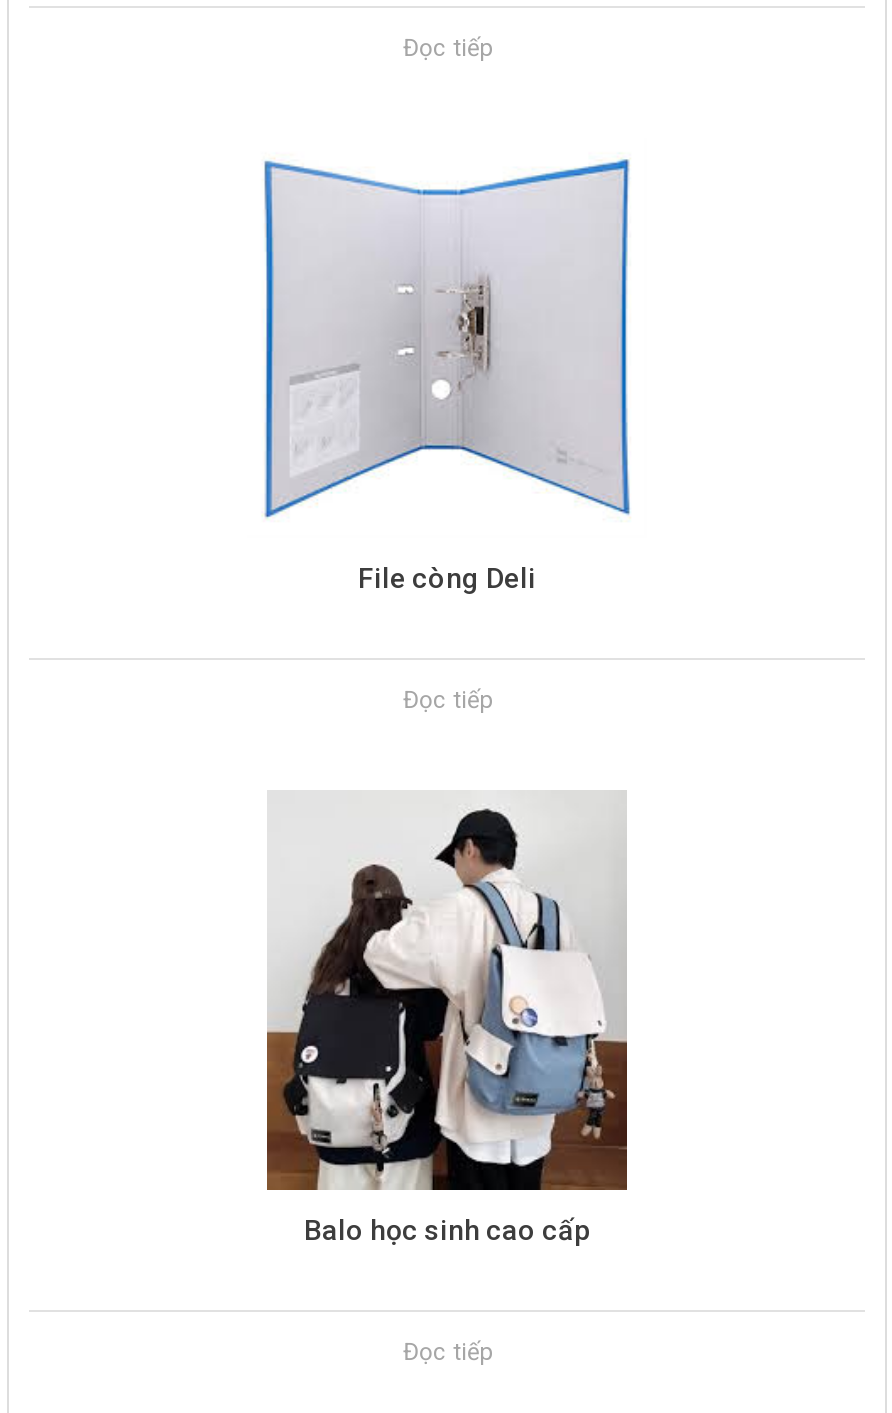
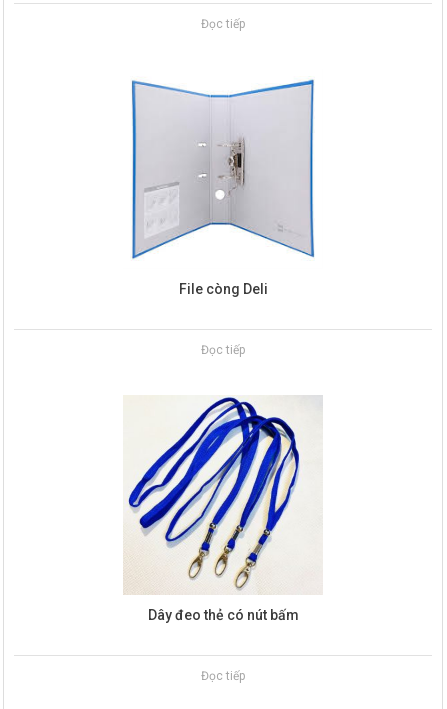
[251,794,643,1245] [image] | Balo học sinh cao cấp -> [123,396,322,622] [image] | Dây đeo thẻ có nút bấm

